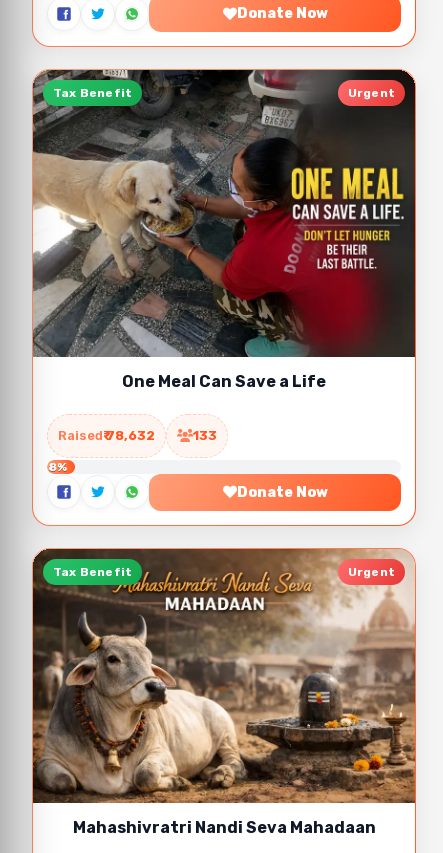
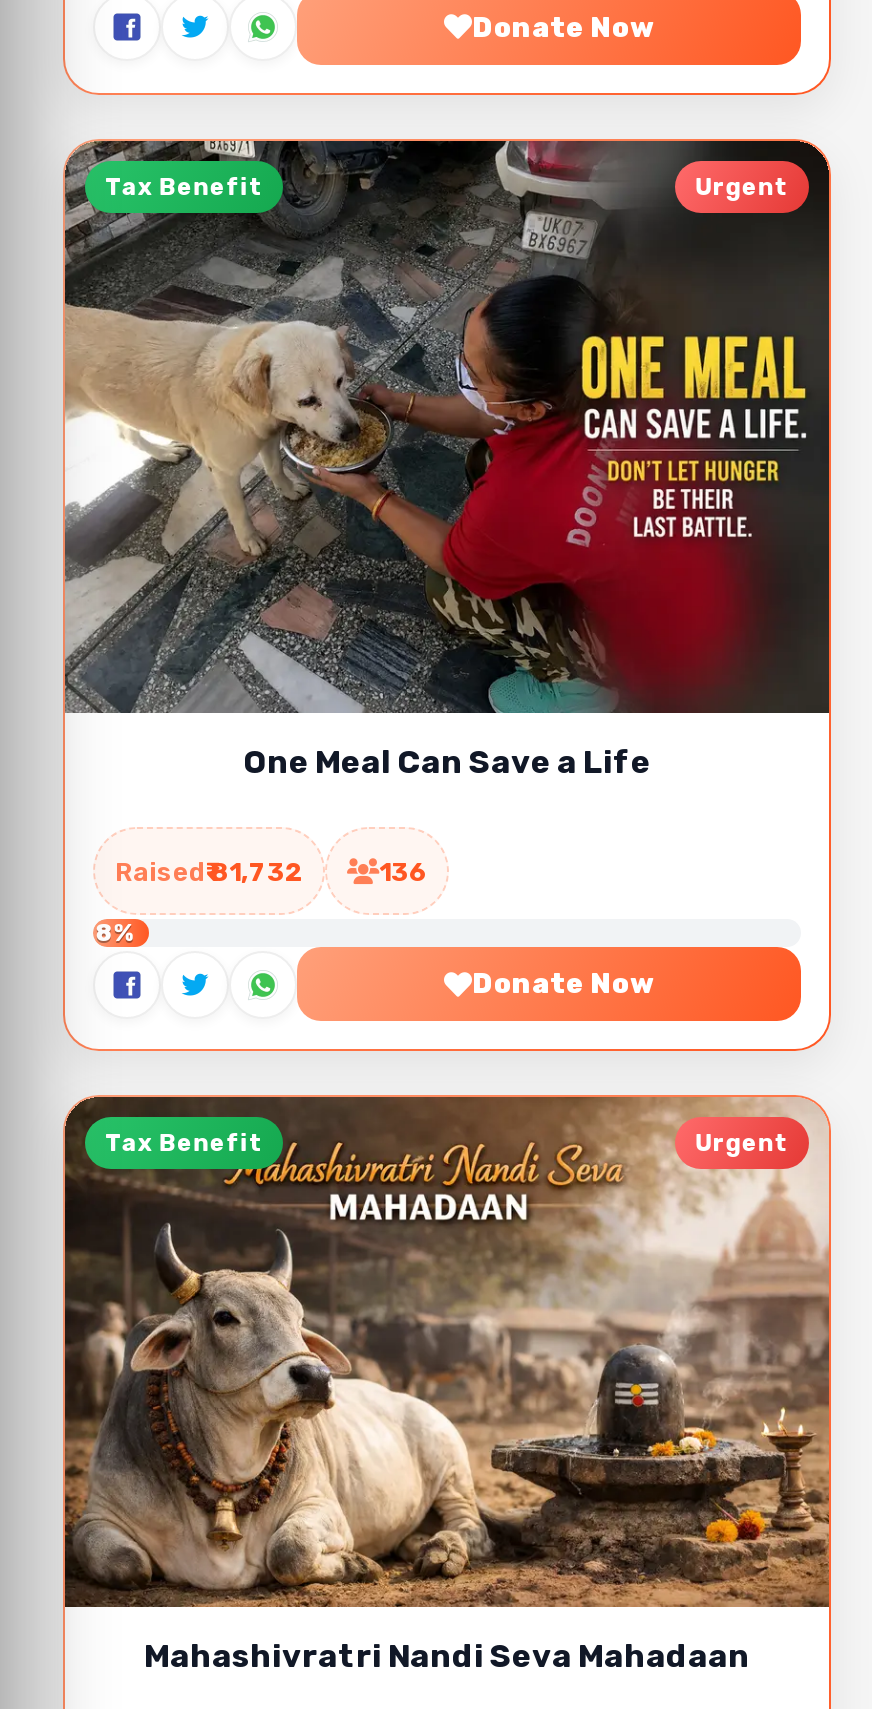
[58,428,155,443] Raised₹ 78,632 -> [115,857,303,887] Raised₹ 81,732
[193,428,217,443] 133 -> [379,857,427,887] 136

